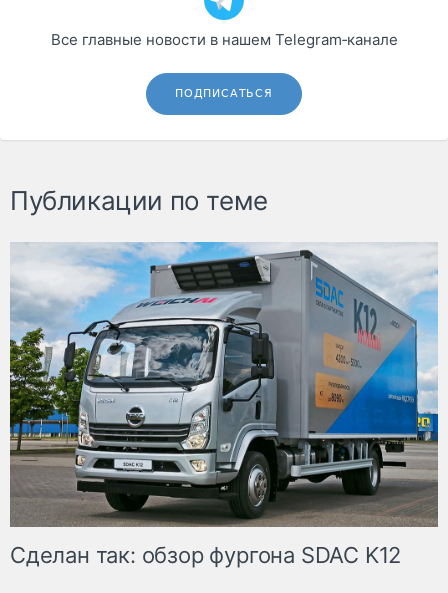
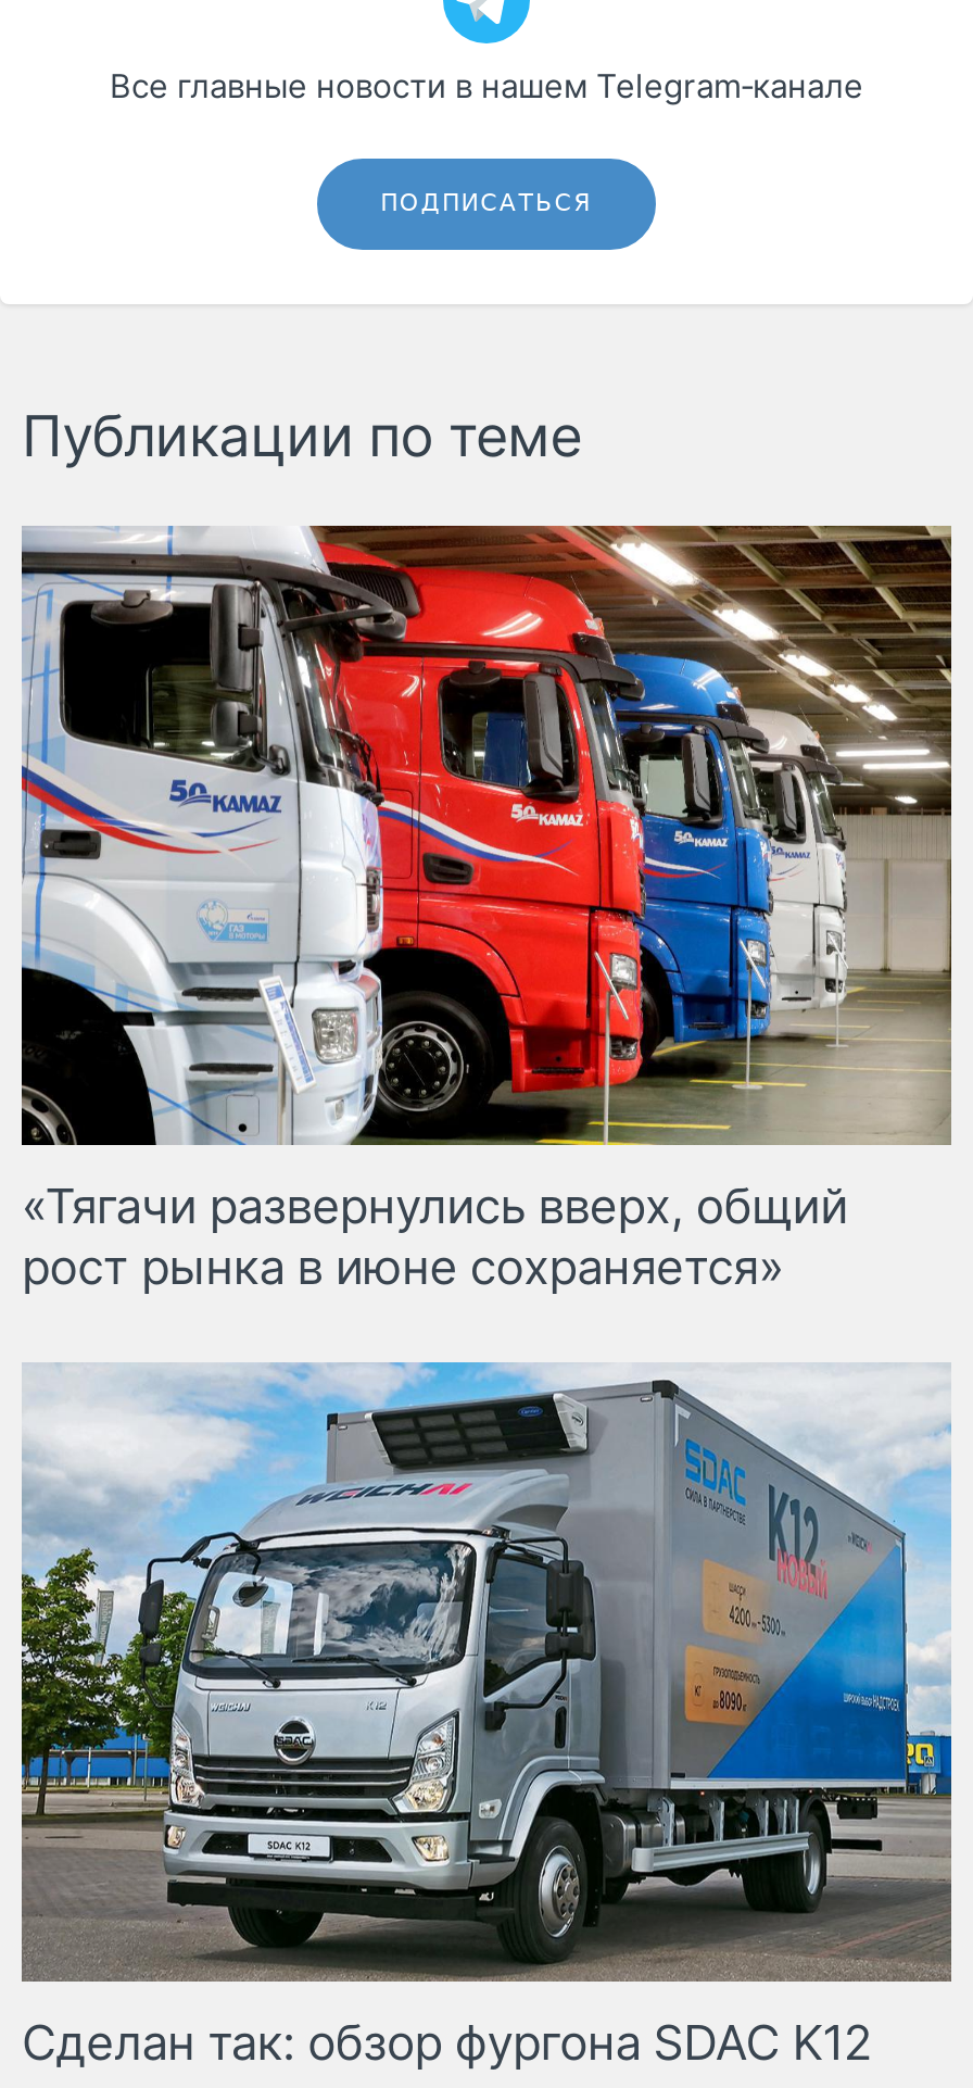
none -> [20,524,953,1295] [image] | «Тягачи развернулись вверх, общий | рост рынка в июне сохраняется»

